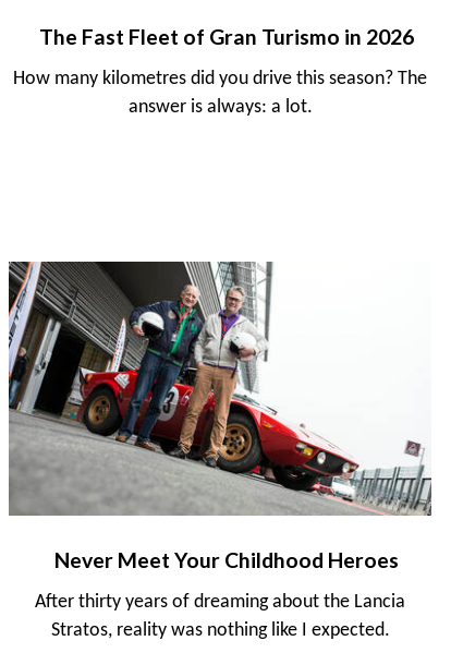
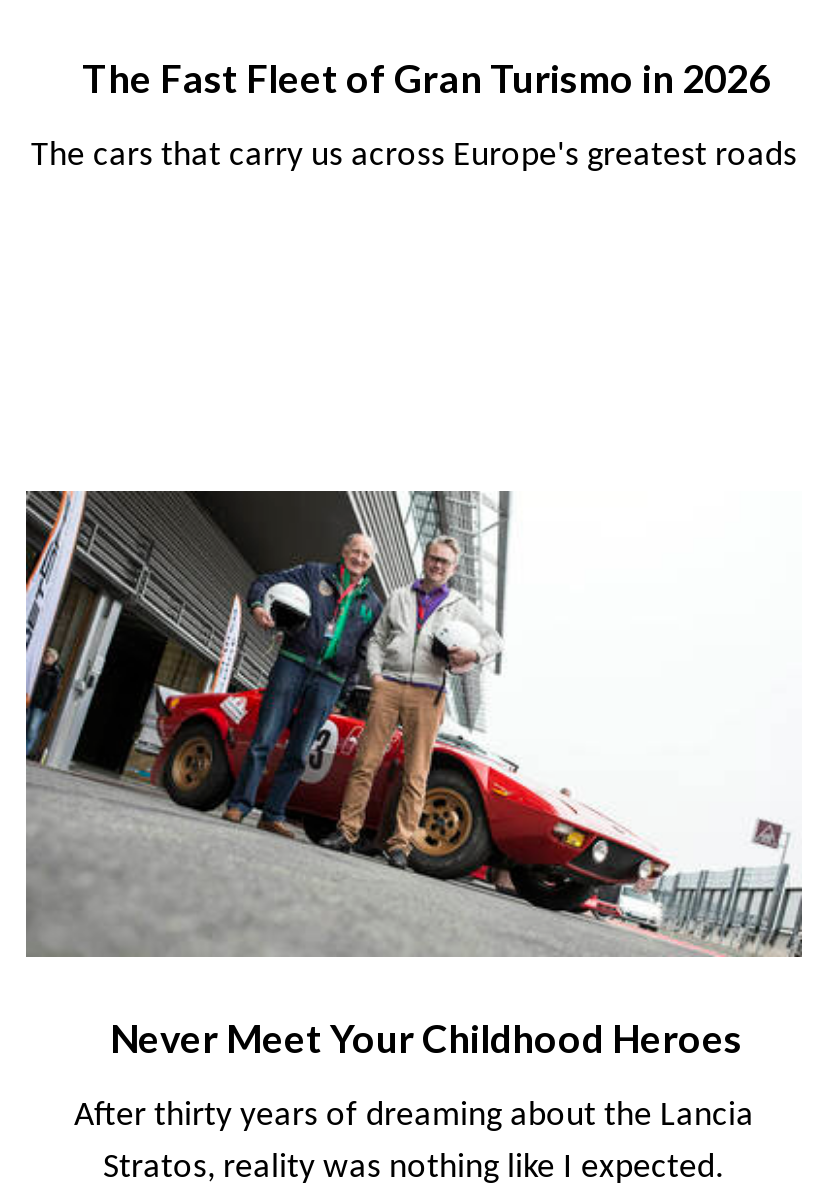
[13,69,427,116] How many kilometres did you drive this season? The | answer is always: a lot. -> [31,138,797,172] The cars that carry us across Europe's greatest roads

